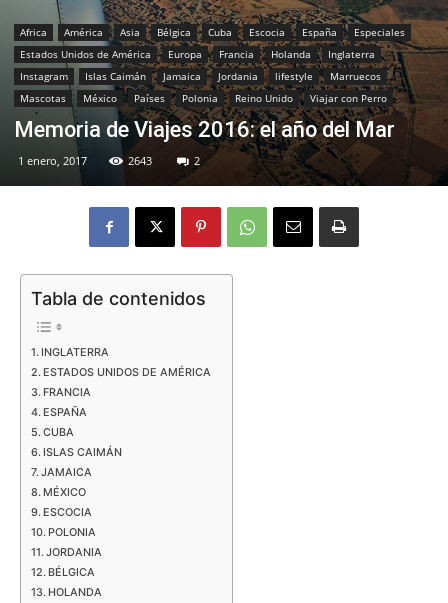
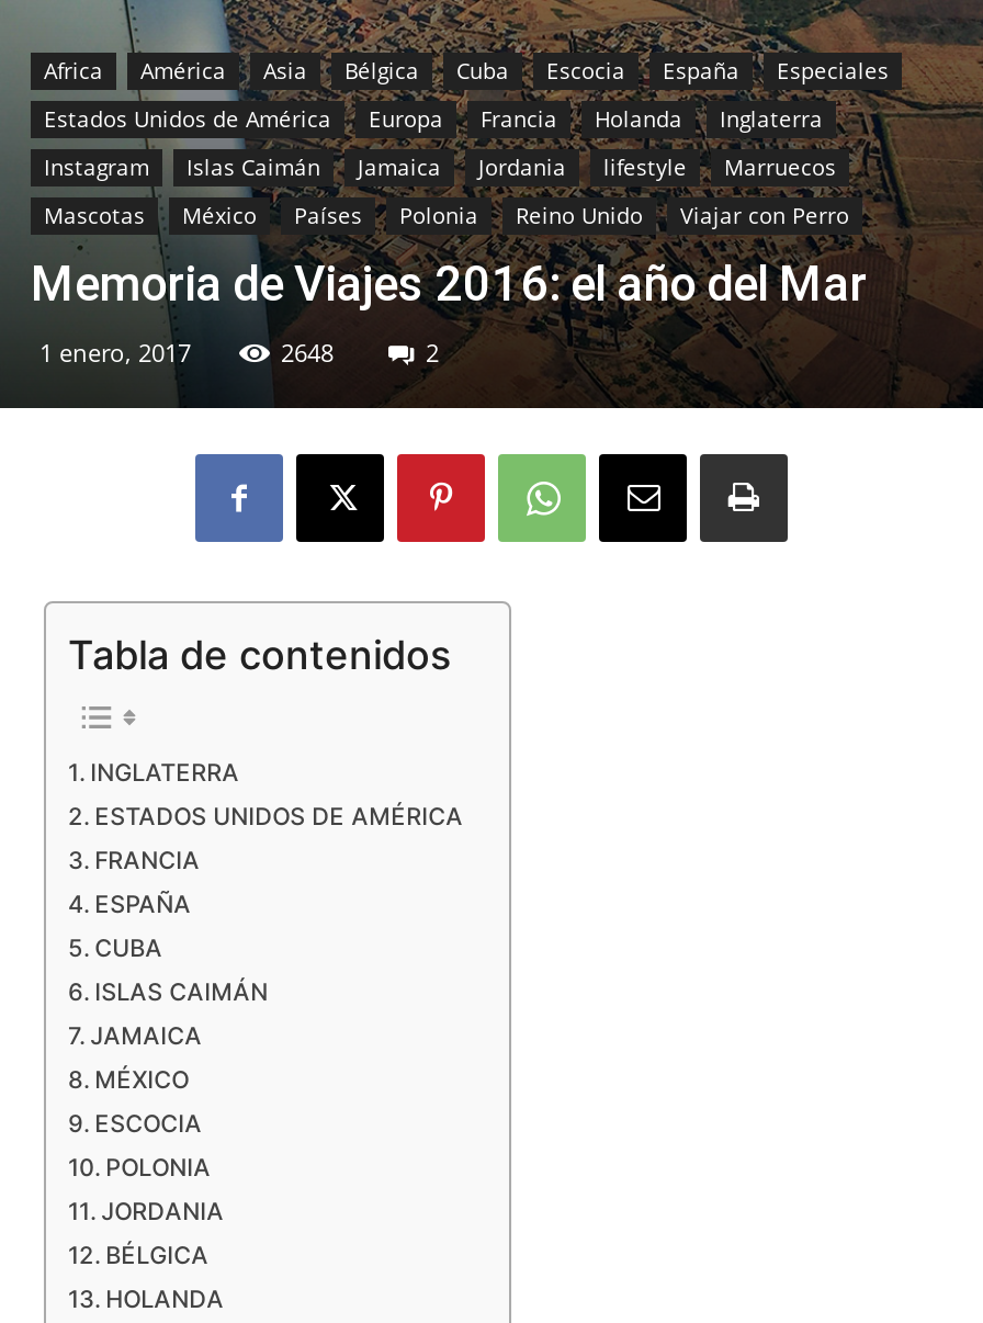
[128,153,152,168] 2643 -> [281,336,334,369] 2648

